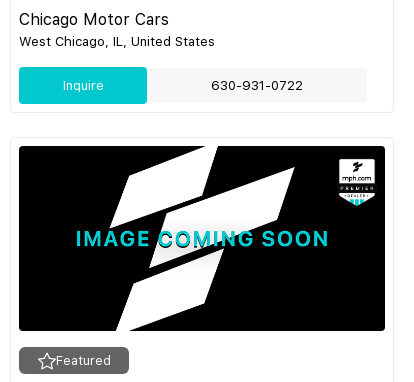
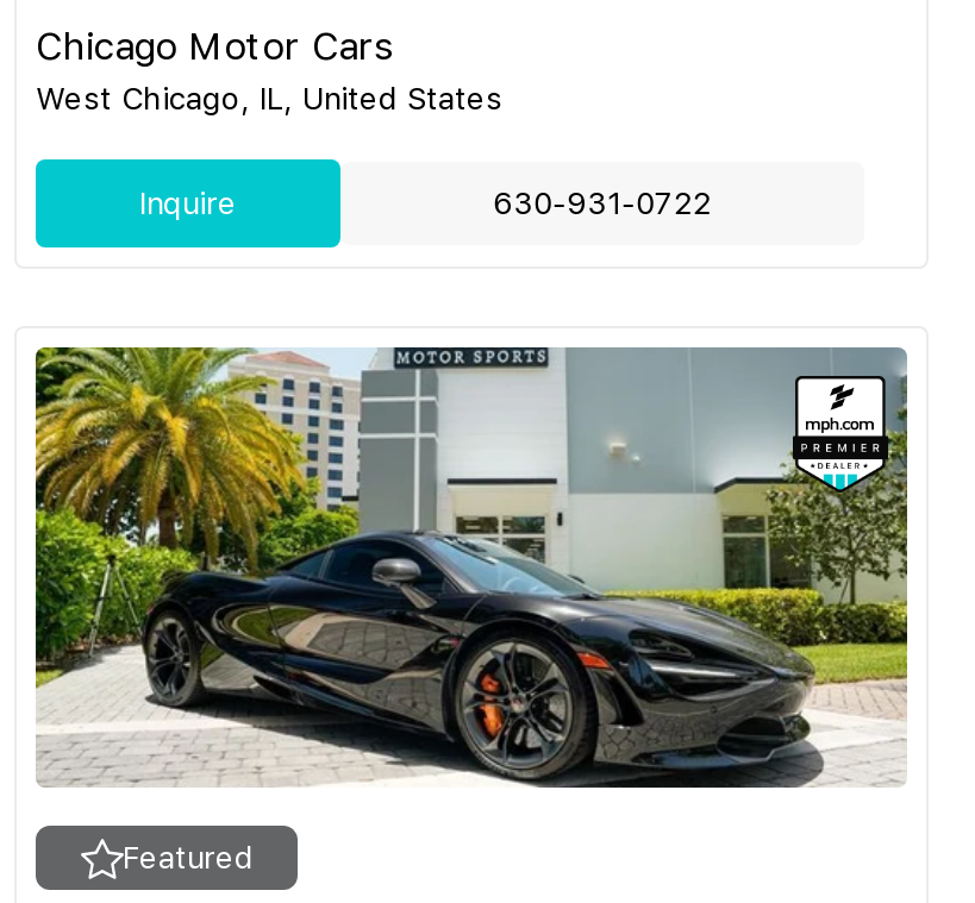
[18,145,386,332] [image] -> [33,345,910,790] [image]

